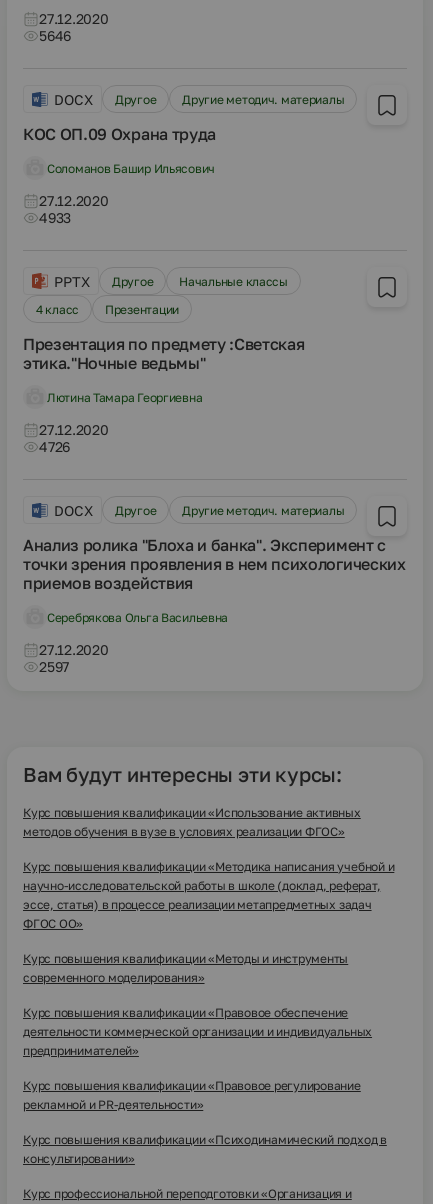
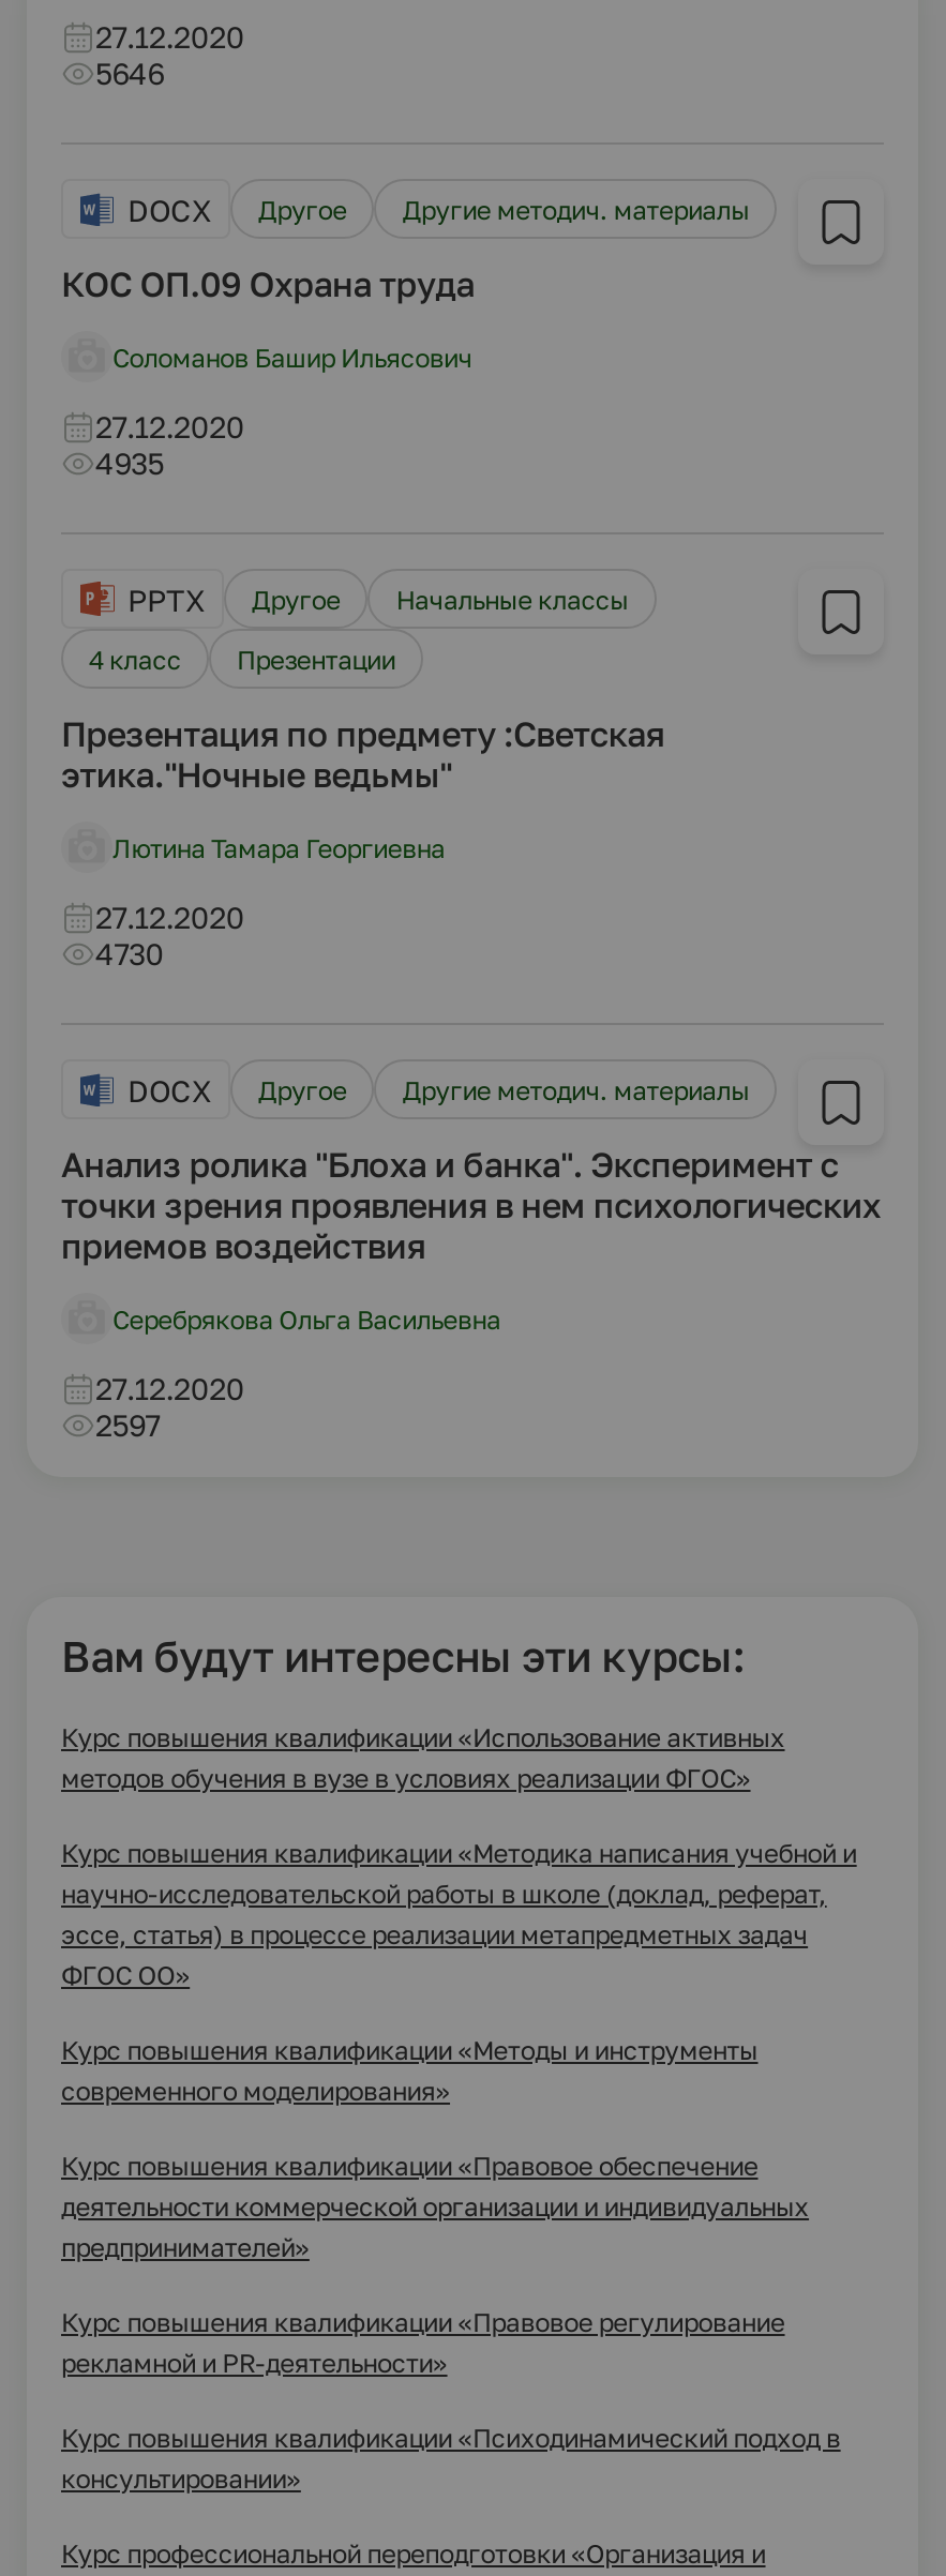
[39,209,71,226] 4933 -> [95,445,164,481] 4935
[39,438,70,455] 4726 -> [95,935,164,971] 4730

